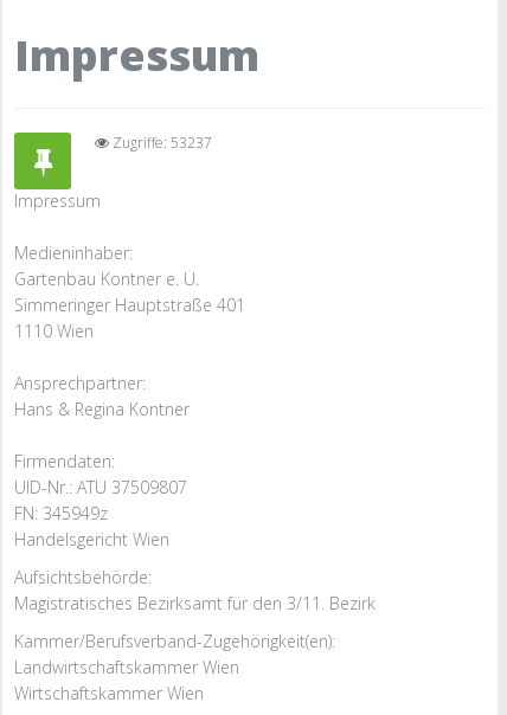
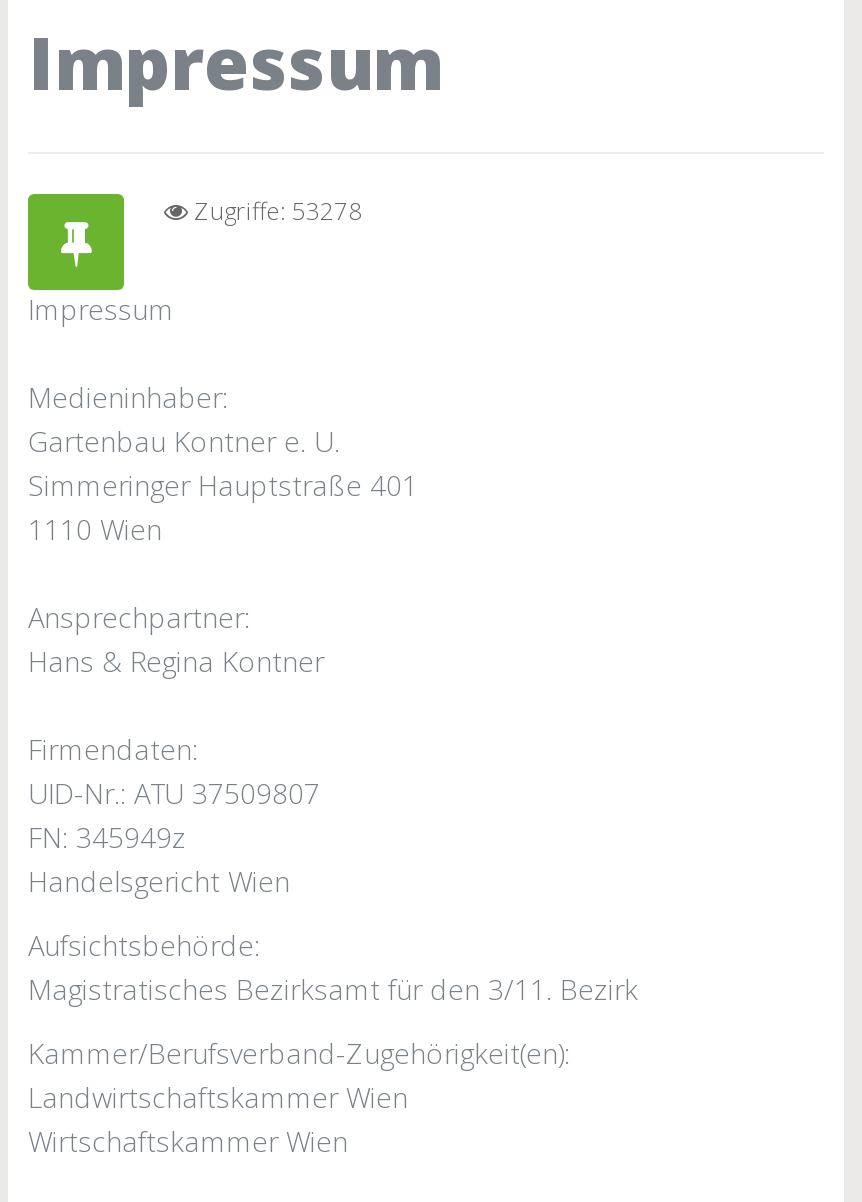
[113,133,212,153] Zugriffe: 53237 -> [194,194,362,228] Zugriffe: 53278

